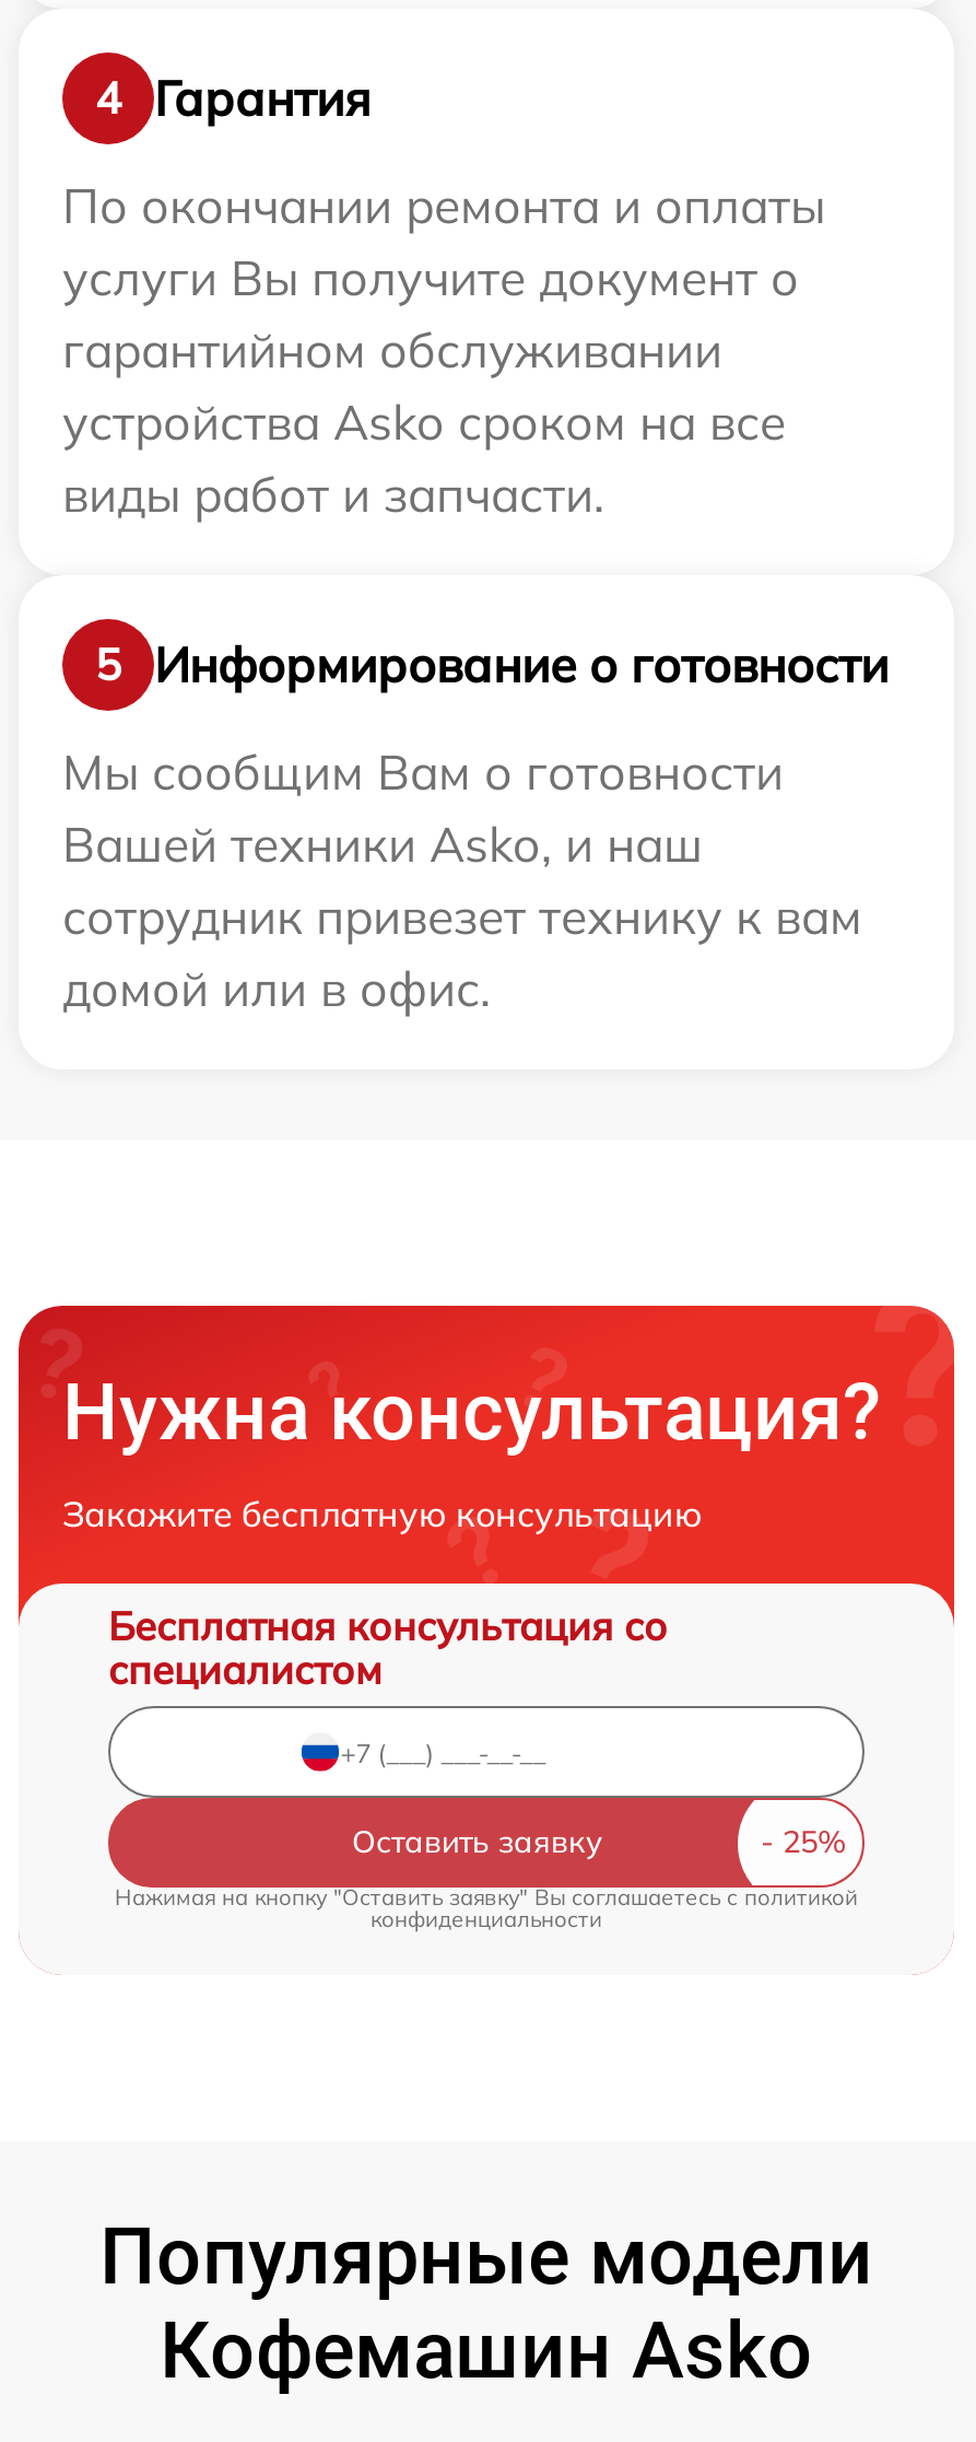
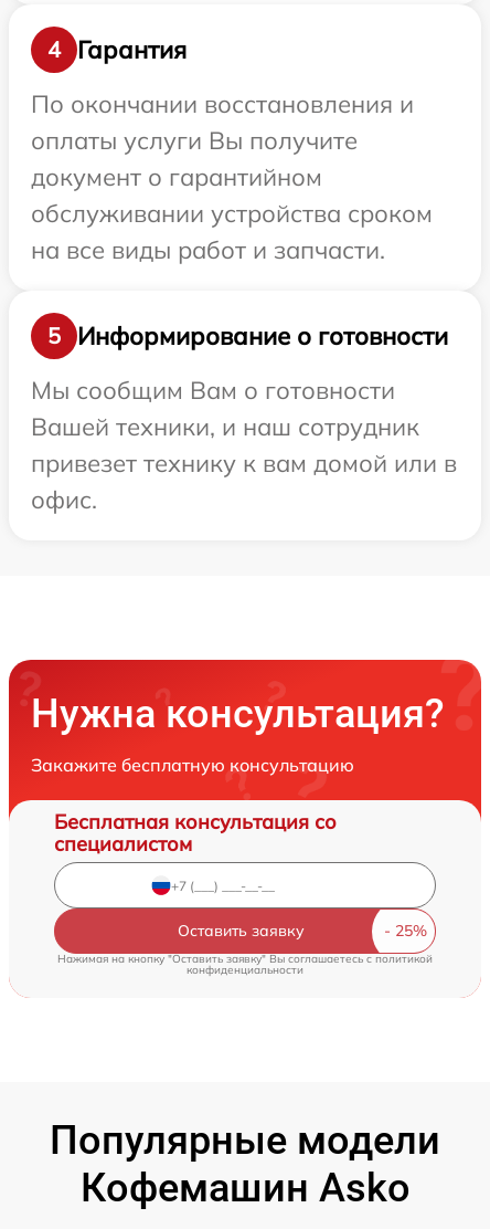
[62,176,825,526] По окончании ремонта и оплаты | услуги Вы получите документ о | гарантийном обслуживании | устройства Asko сроком на все | виды работ и запчасти. -> [31,89,433,266] По окончании восстановления и | оплаты услуги Вы получите | документ о гарантийном | обслуживании устройства сроком | на все виды работ и запчасти.
[62,815,862,1020] Вашей техники Asko, и наш | сотрудник привезет технику к вам | домой или в офис. -> [31,412,457,516] Вашей техники, и наш сотрудник | привезет технику к вам домой или в | офис.

